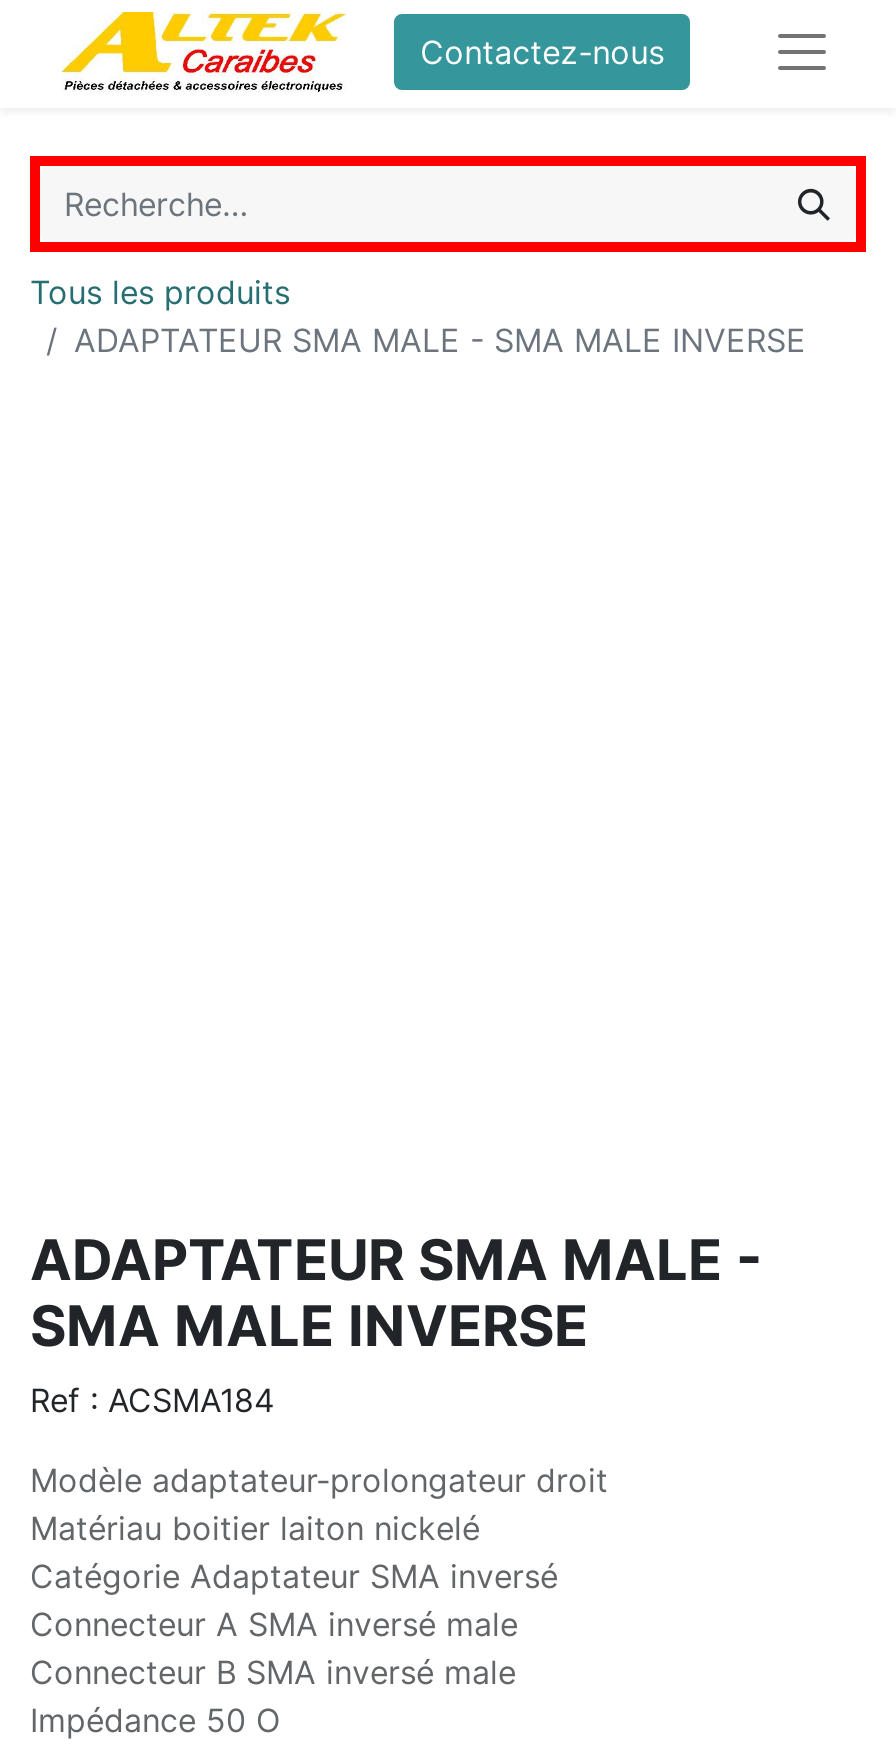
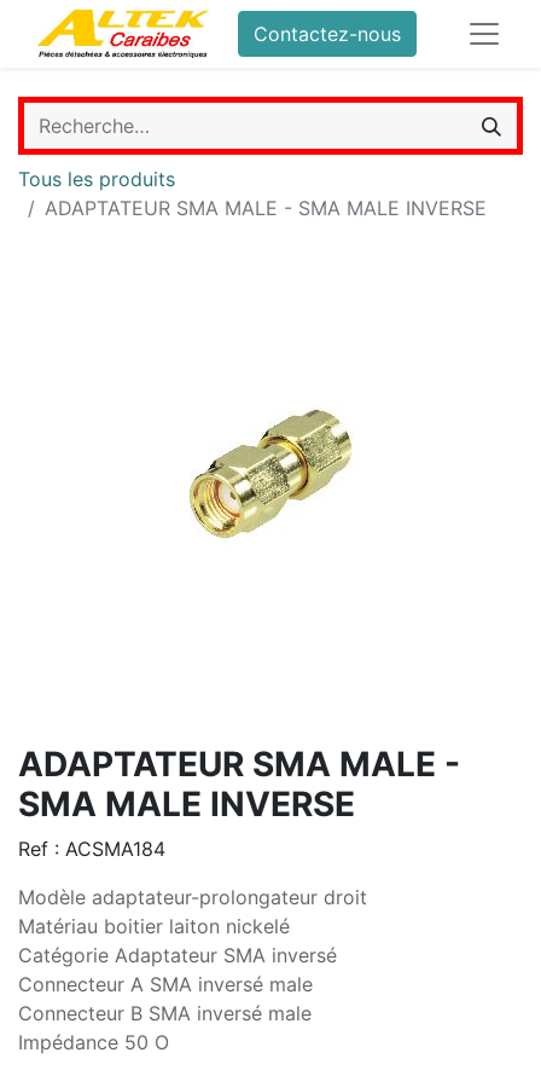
none -> [188,409,353,539] [image]

